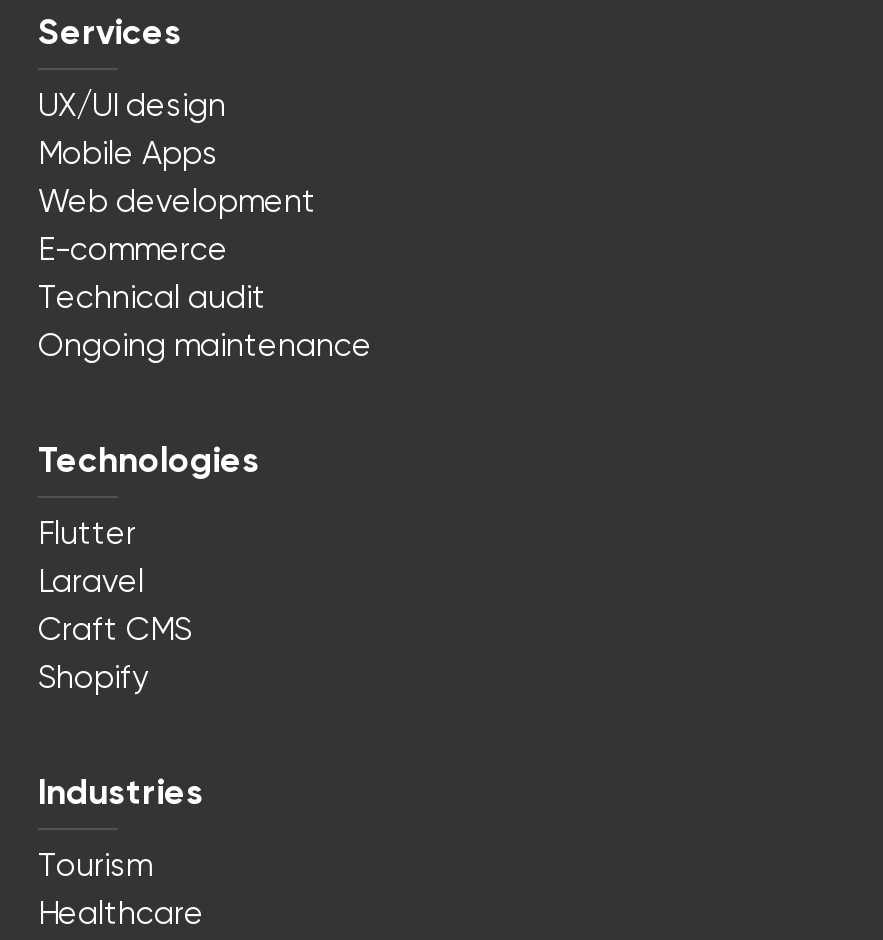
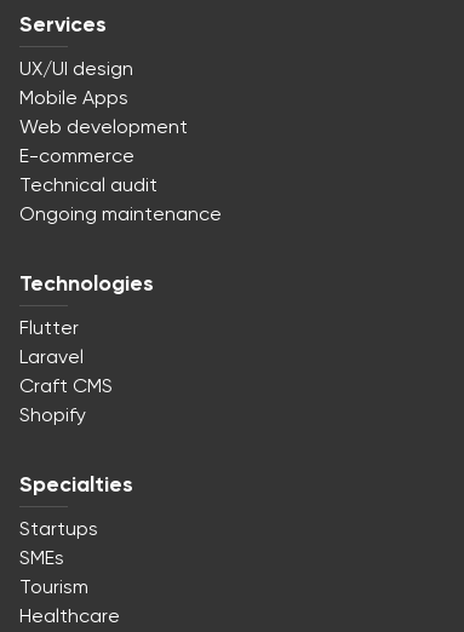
[38,775,204,811] Industries -> [19,474,133,569] Specialties | Startups | SMEs

